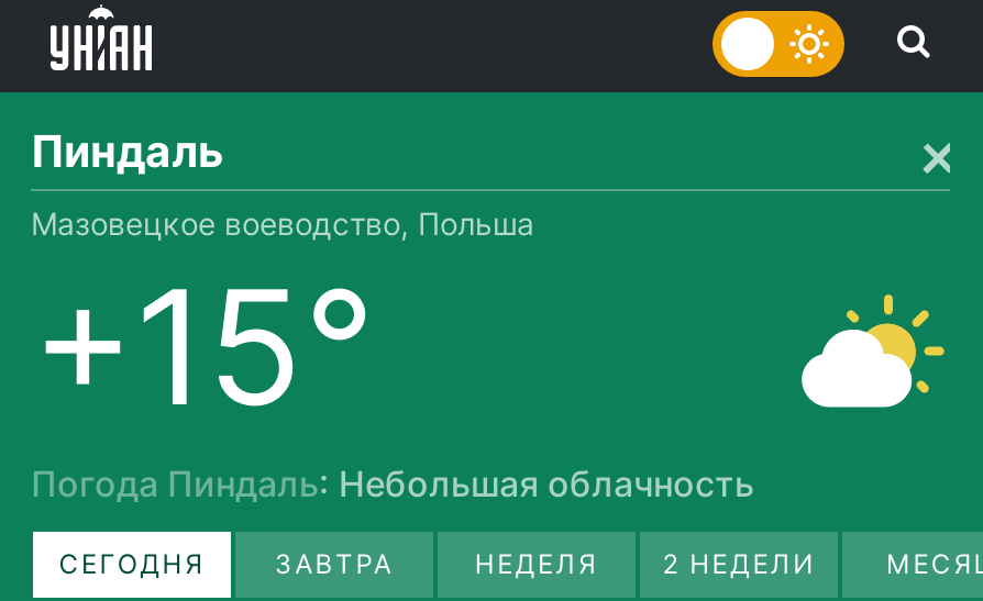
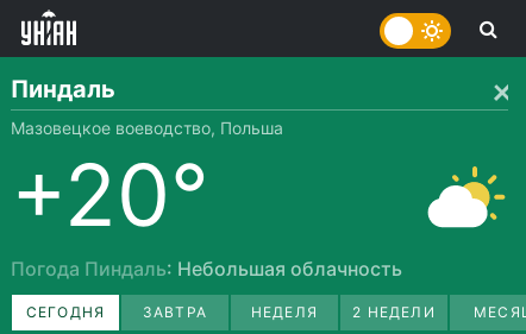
[31,251,376,442] +15° -> [11,143,209,246] +20°

